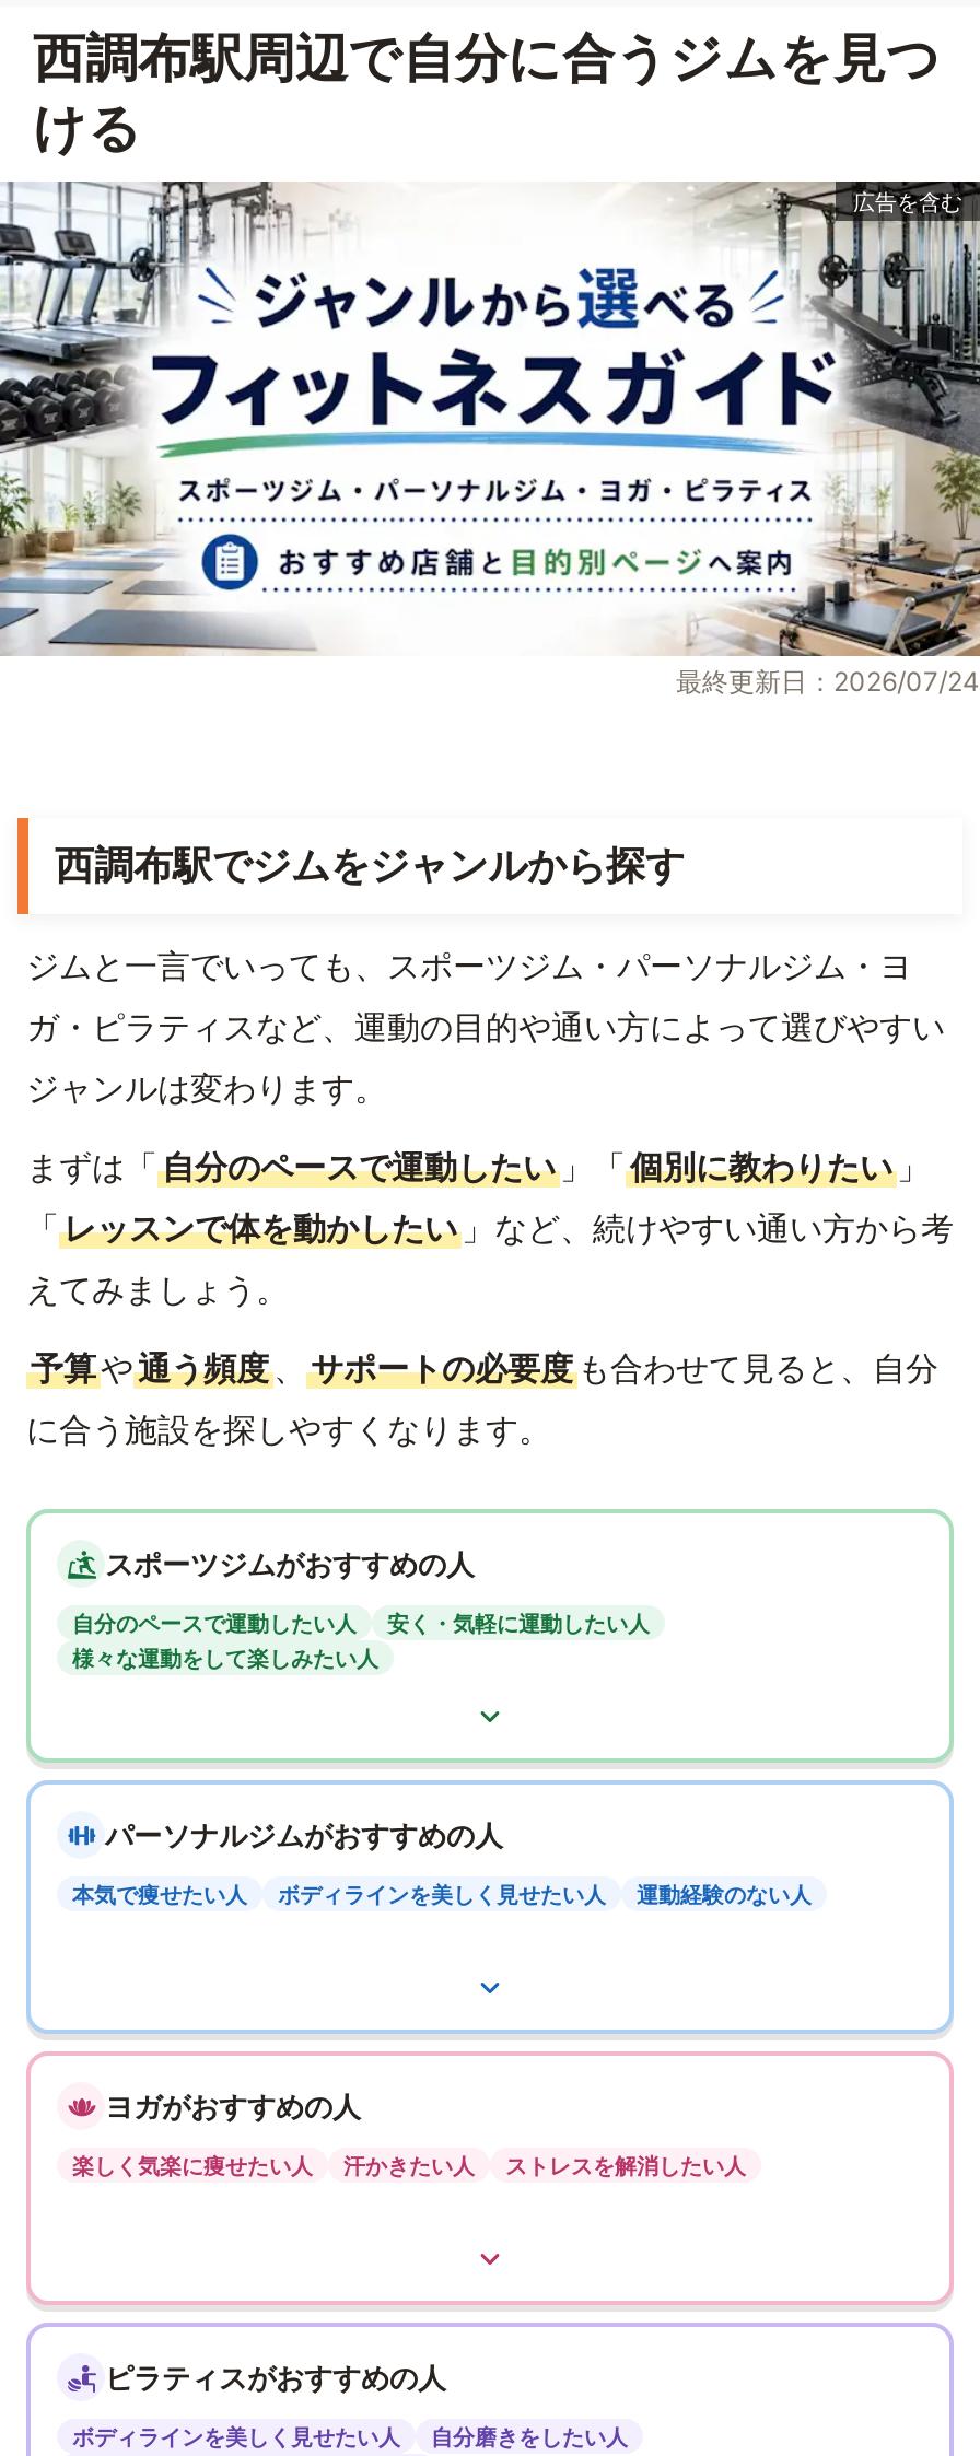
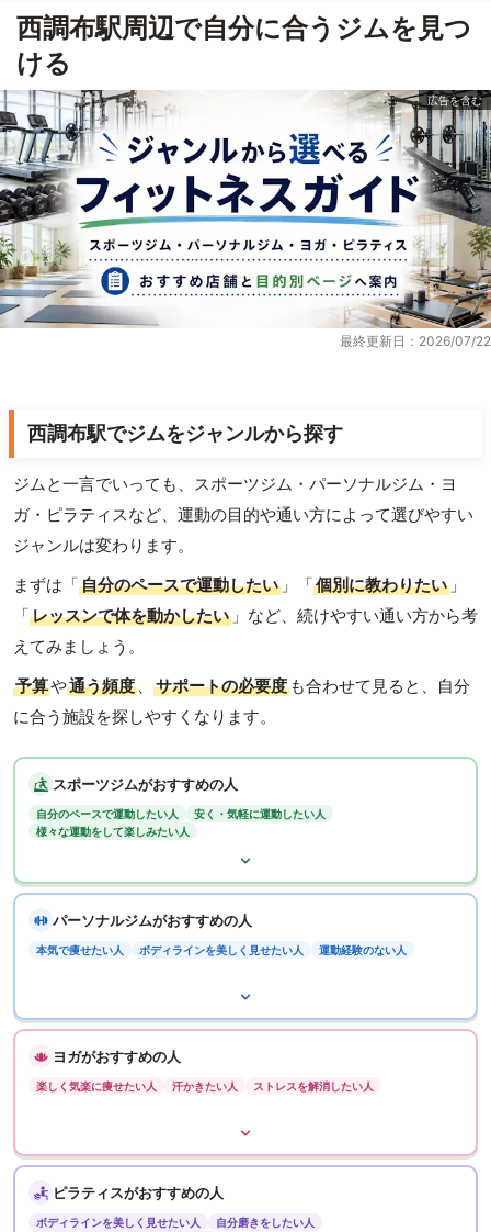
[676,666,980,699] 最終更新日：2026/07/24 -> [340,333,491,350] 最終更新日：2026/07/22

